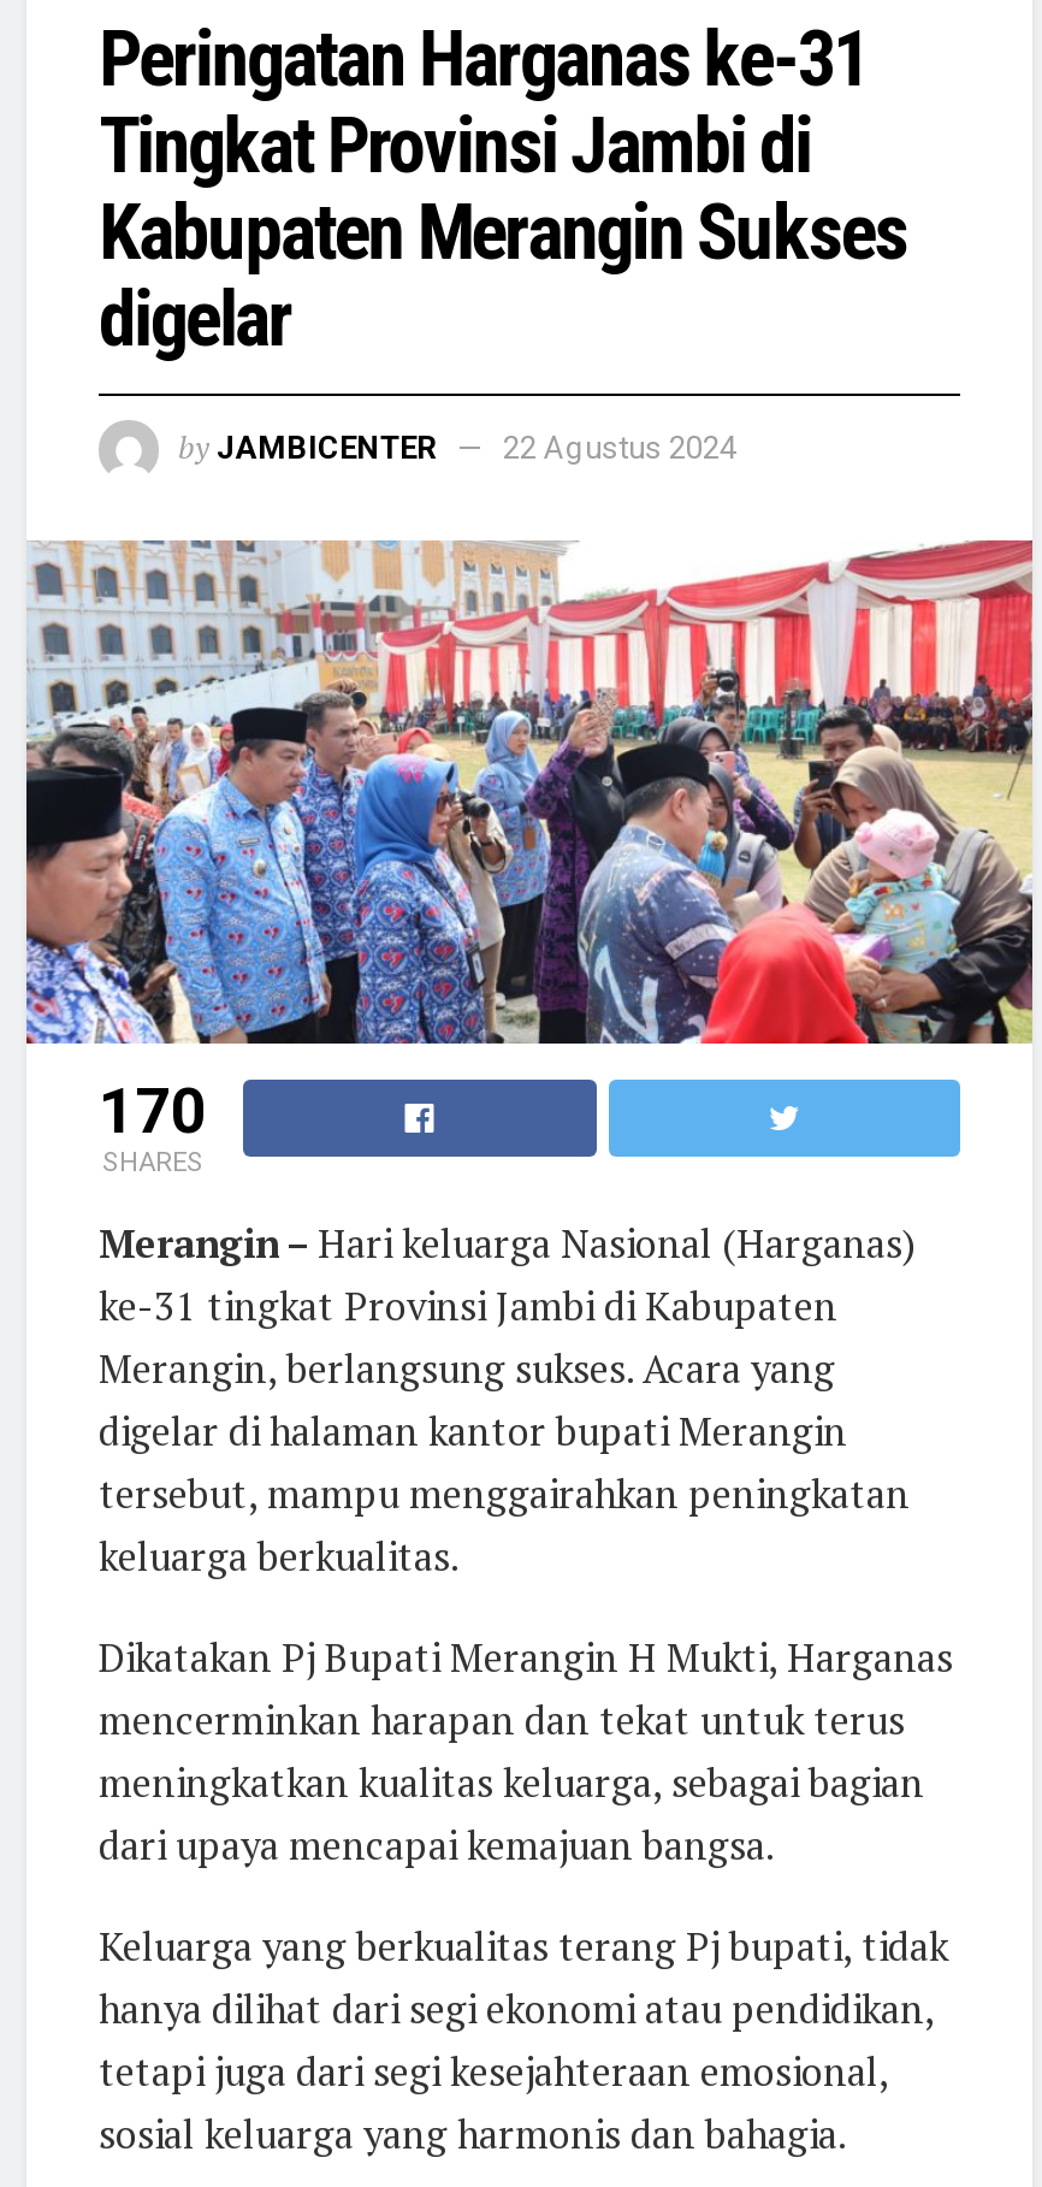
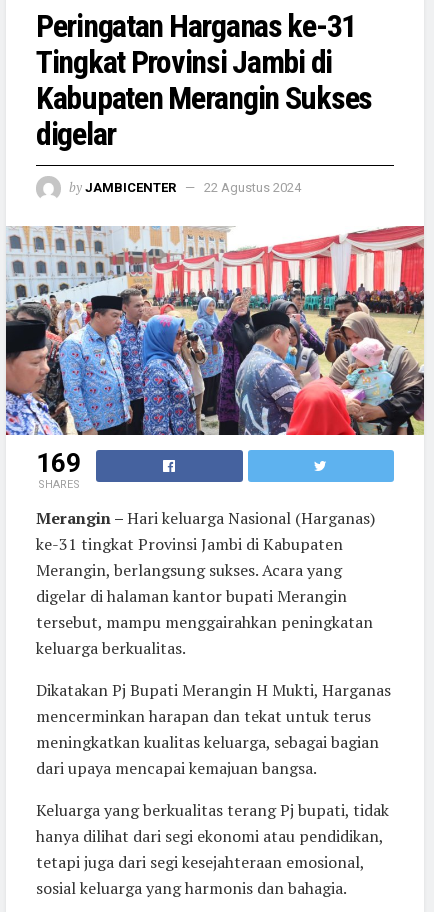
[99,1074,207,1147] 170 -> [36,448,81,478] 169

